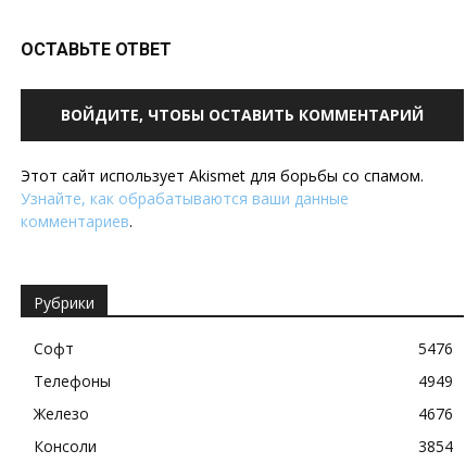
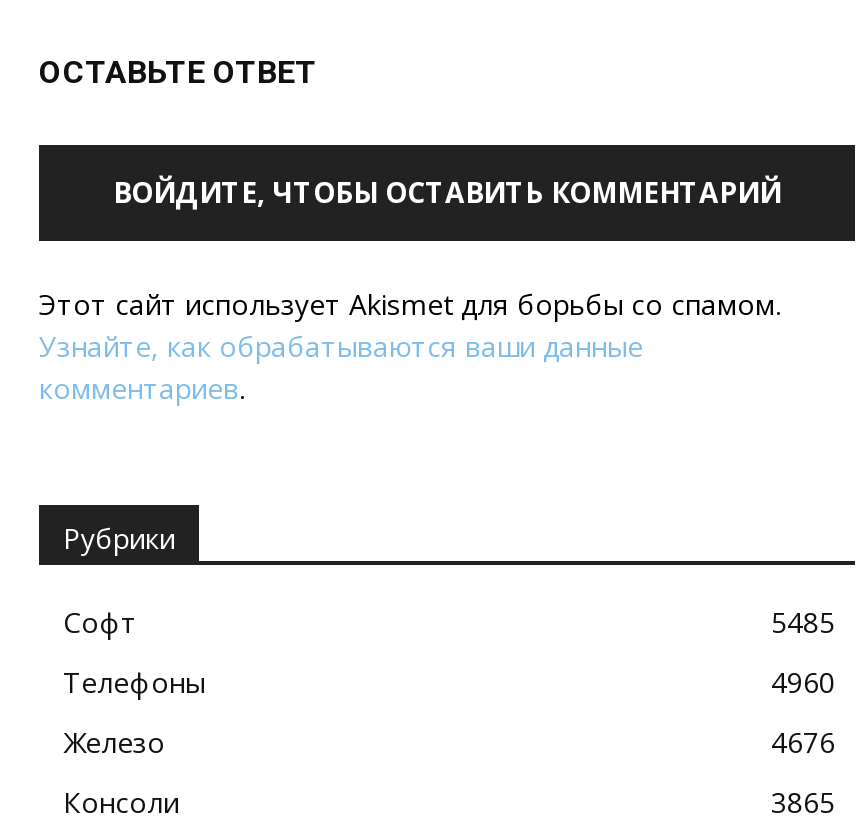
[418,338,453,359] 5476 -> [771,603,835,641] 5485
[418,371,453,391] 4949 -> [771,663,835,701] 4960
[418,436,453,457] 3854 -> [771,783,835,821] 3865

